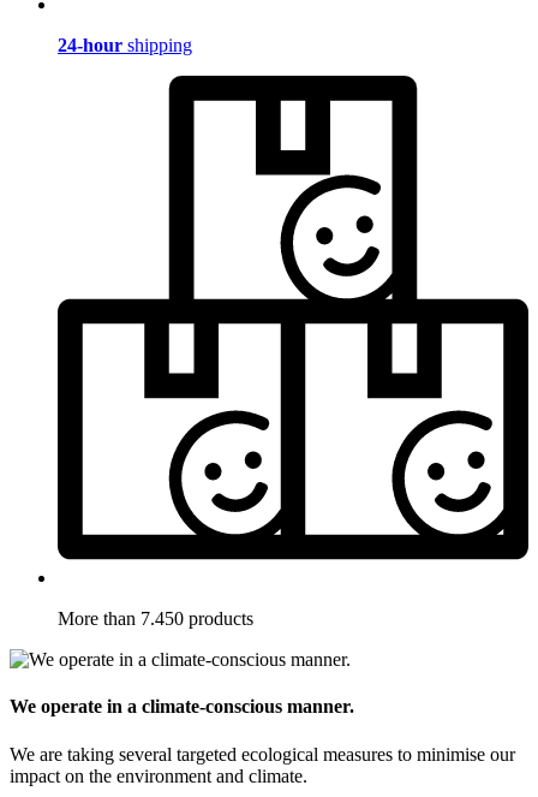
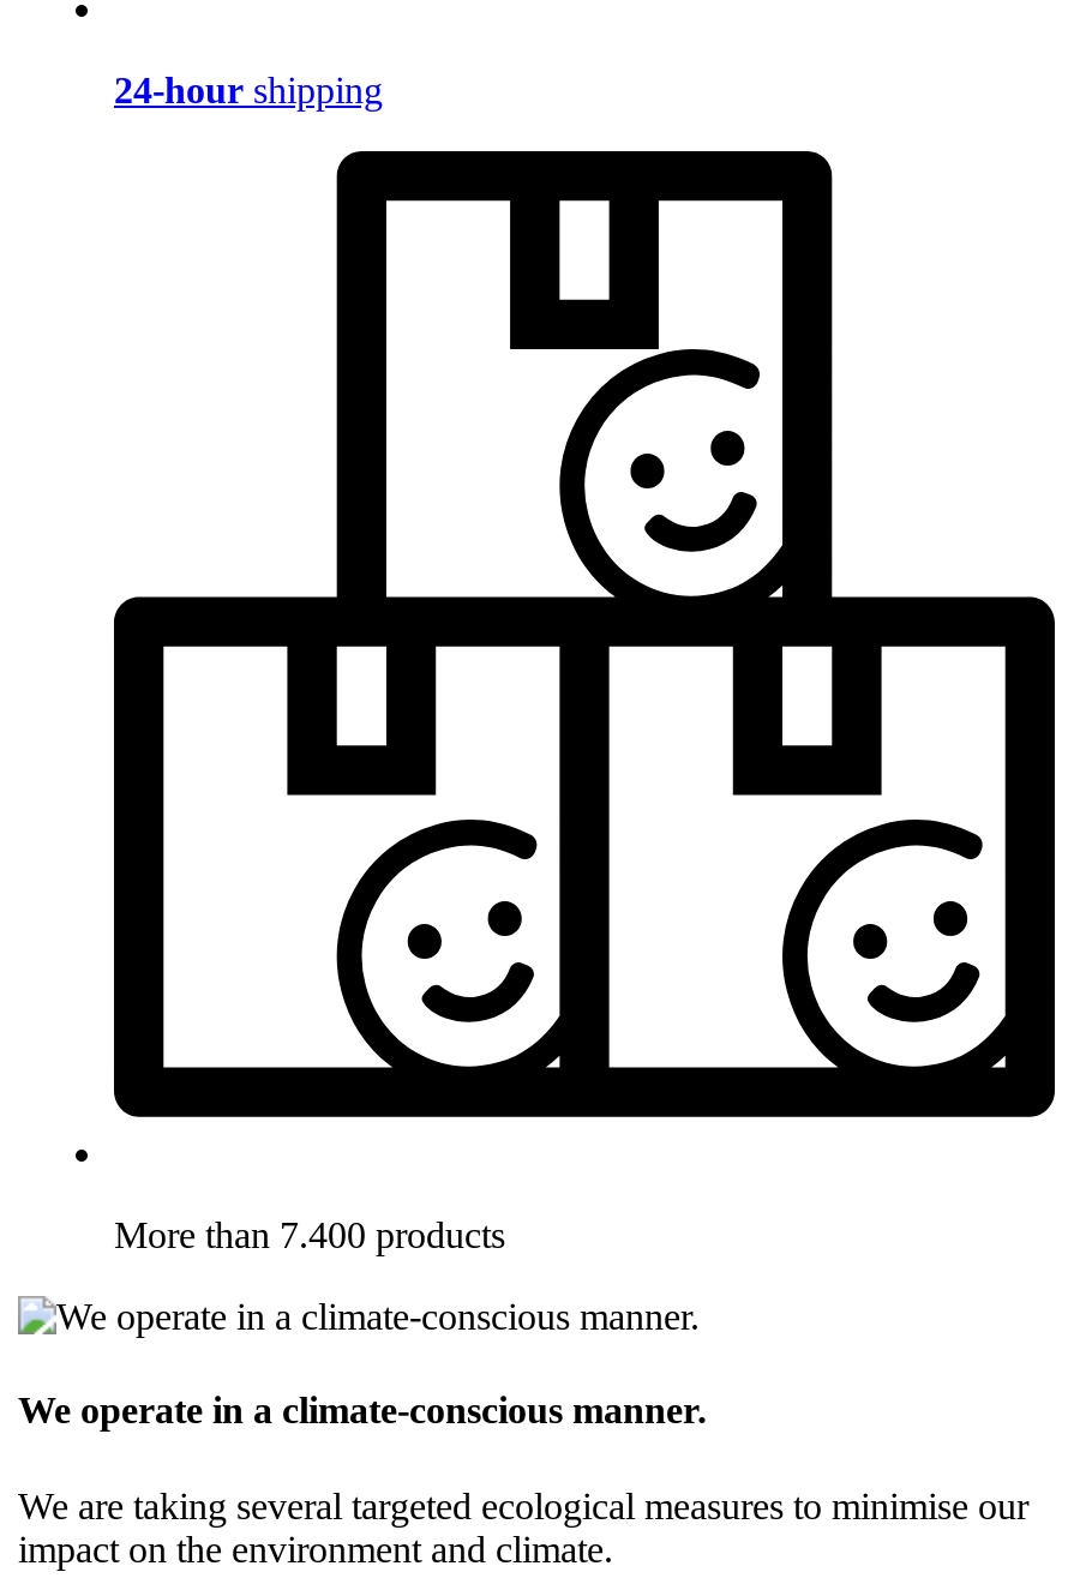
[58,608,253,629] More than 7.450 products -> [114,1214,505,1255] More than 7.400 products

